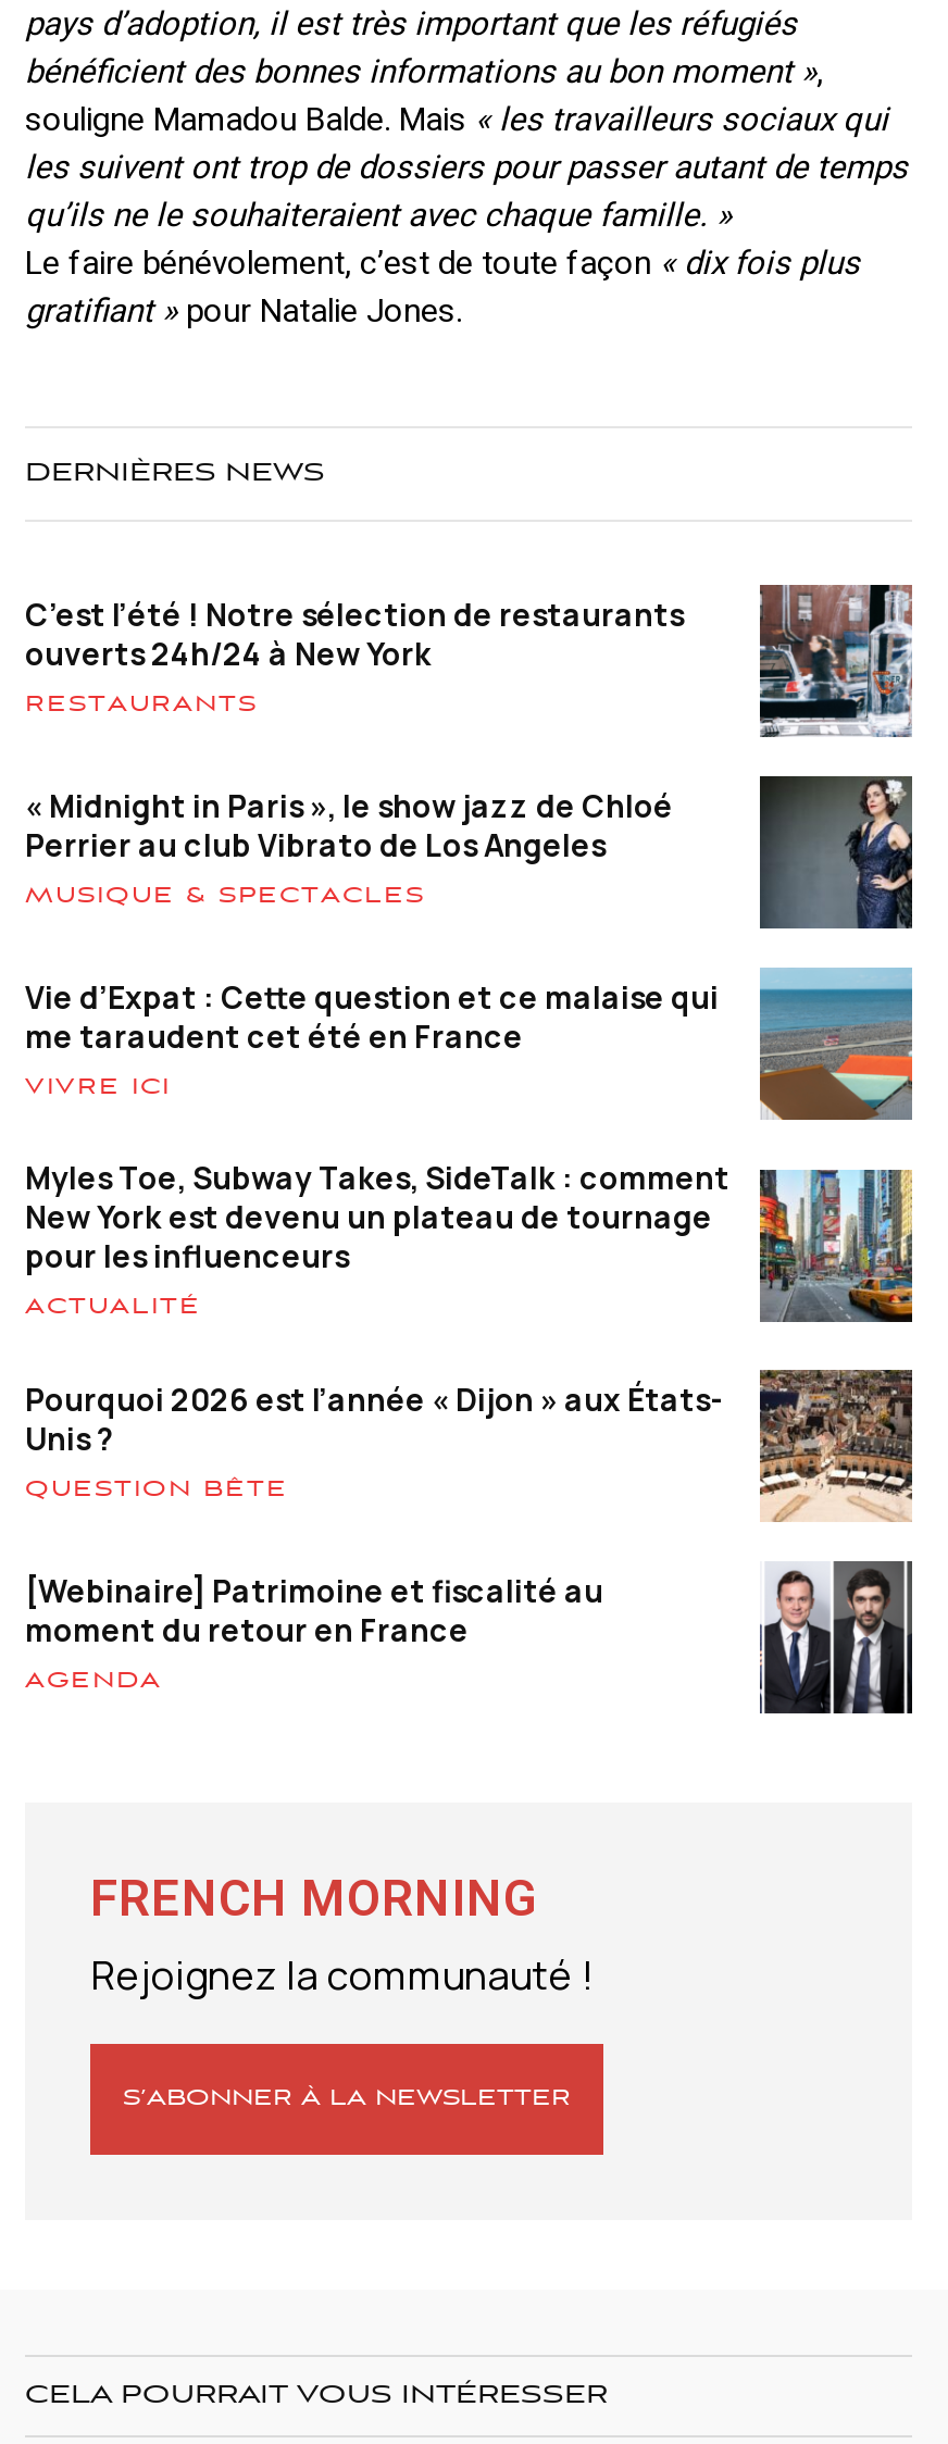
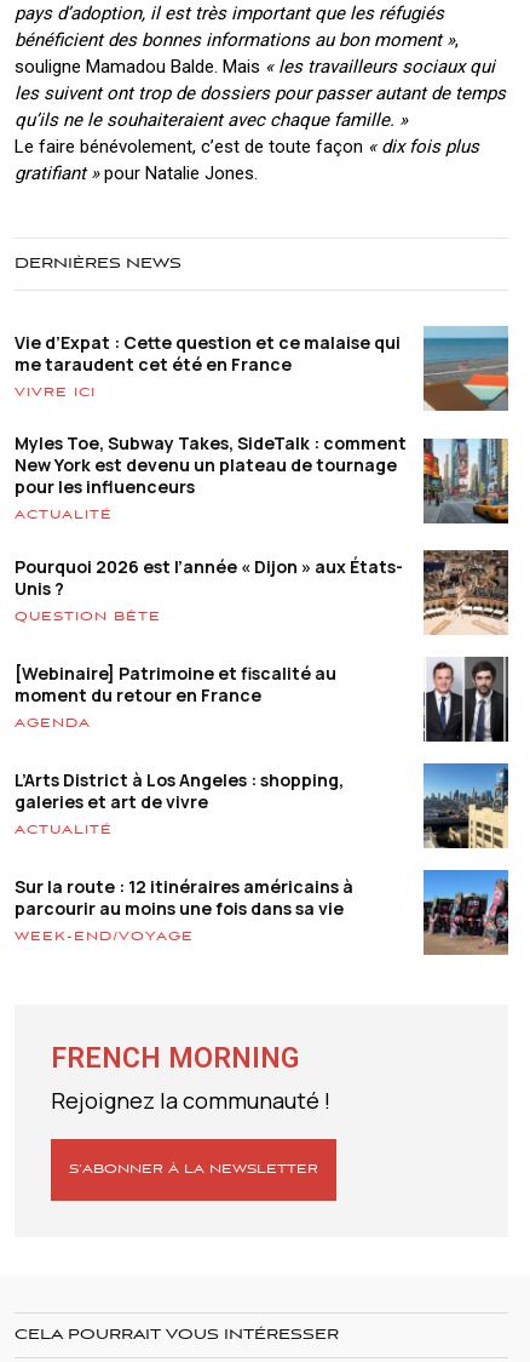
[25,583,914,908] [image] | C’est l’été ! Notre sélection de restaurants | ouverts 24h/24 à New York | RESTAURANTS | « Midnight in Paris », le show jazz de Chloé | Perrier au club Vibrato de Los Angeles | MUSIQUE & SPECTACLES -> none
[758,774,914,931] [image] -> none
moved [25,975,916,1693] -> [15,330,511,730]: [image] | Vie d’Expat : Cette question et ce malaise qui | me taraudent cet été en France | ... | moment du retour en France | AGENDA
none -> [15,768,353,943] L’Arts District à Los Angeles : shopping, | galeries et art de vivre | ACTUALITÉ | Sur la route : 12 itinéraires américains à | parcourir au moins une fois dans sa vie | WEEK-END/VOYAGE
none -> [422,762,509,849] [image]
none -> [422,869,509,956] [image]

